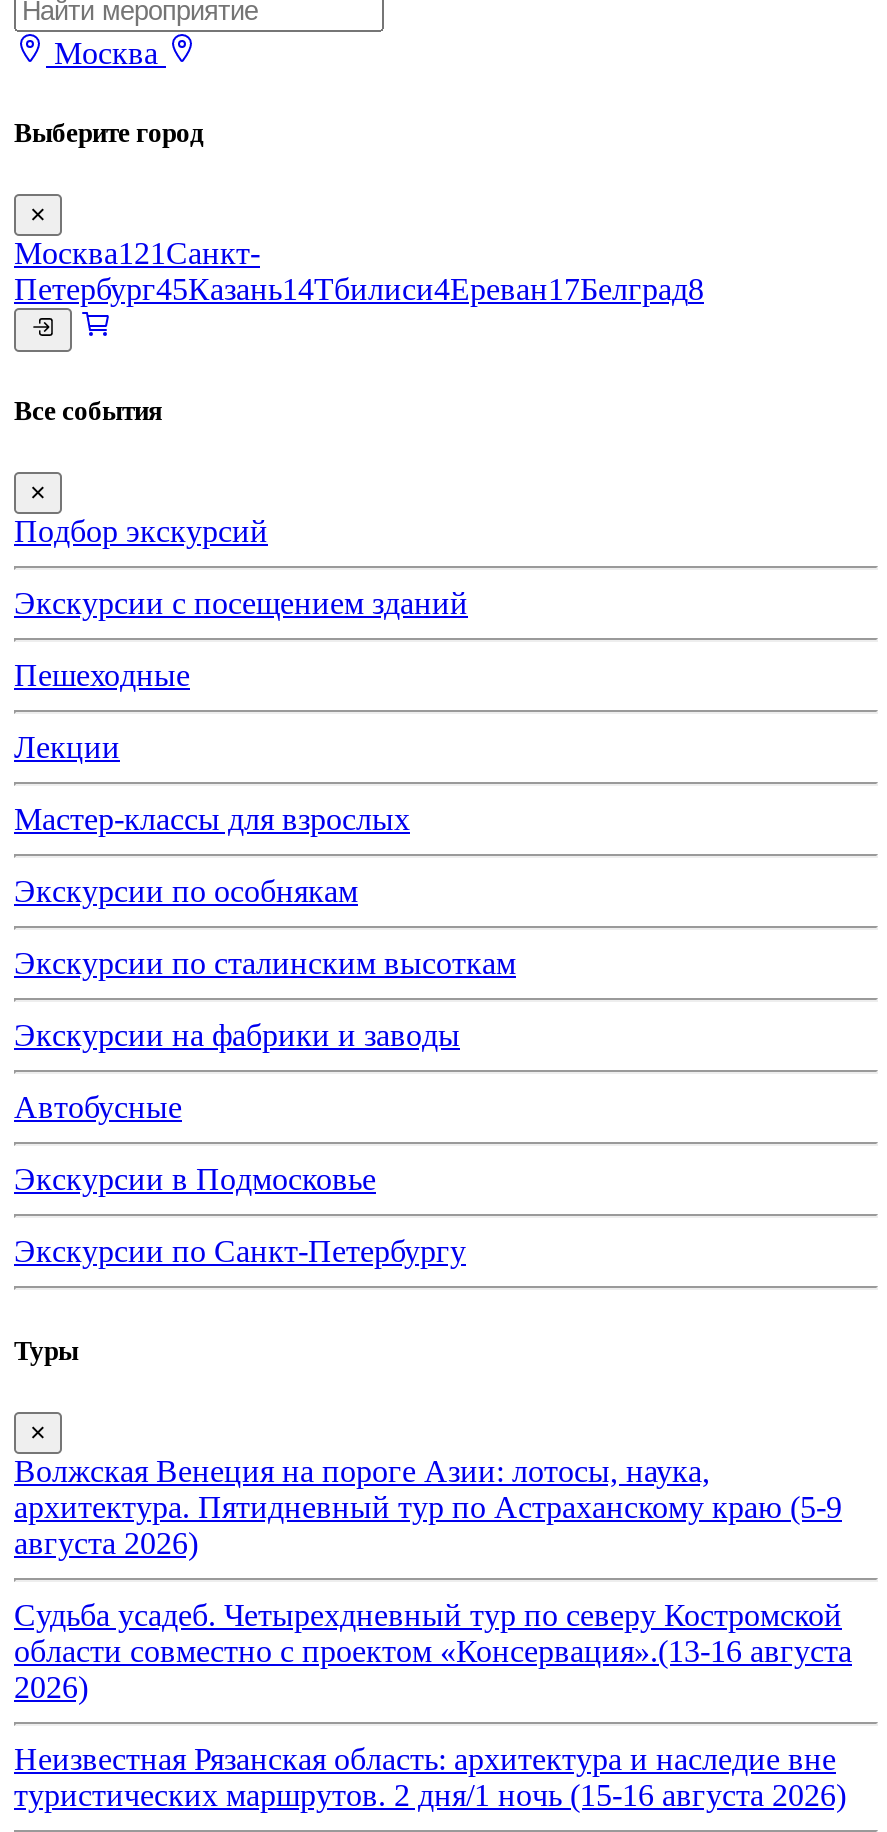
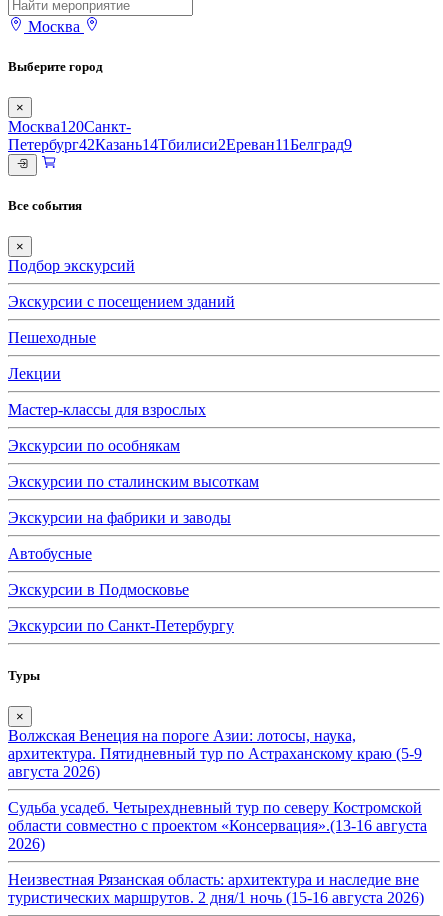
[14,235,260,269] Москва121 Санкт- -> [8,118,131,135] Москва120 Санкт-
[14,271,704,305] Петербург45Казань14Тбилиси4Ереван17Белград8 -> [8,136,352,153] Петербург42Казань14Тбилиси2Ереван11Белград9

